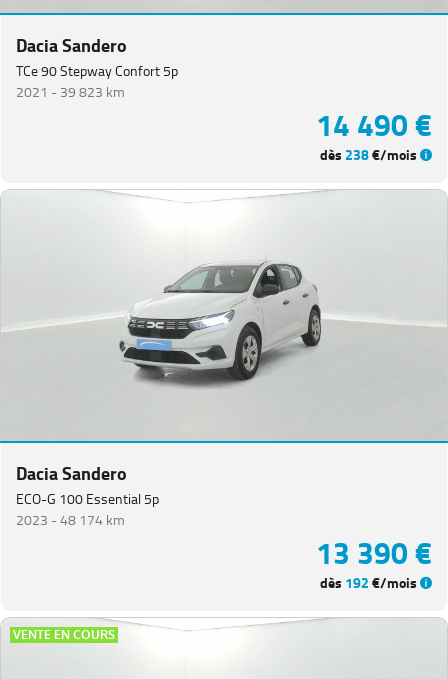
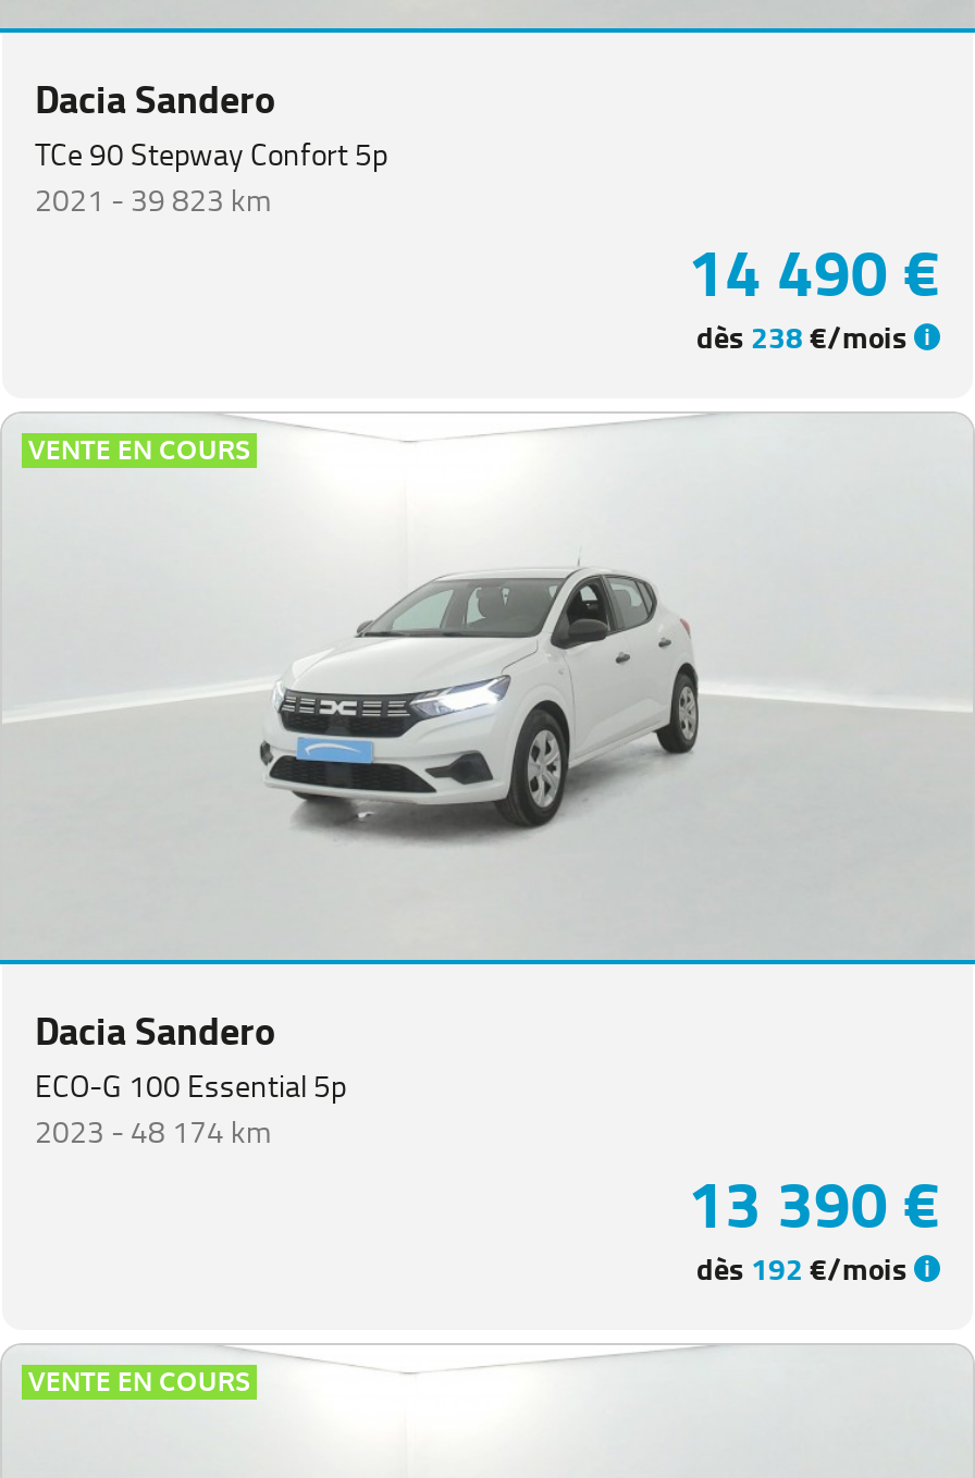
none -> [28,433,250,468] VENTE EN COURS

